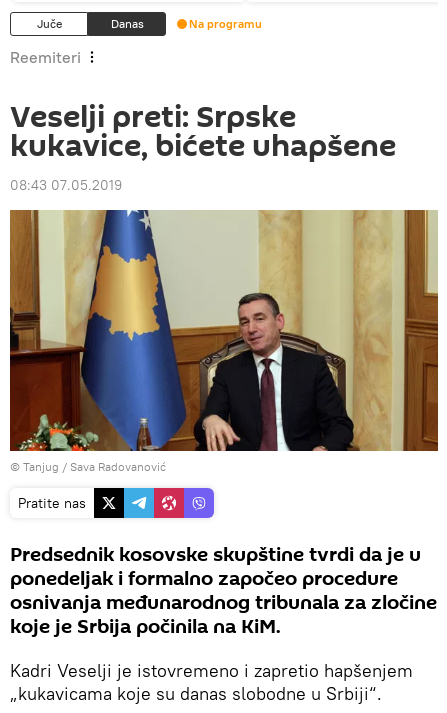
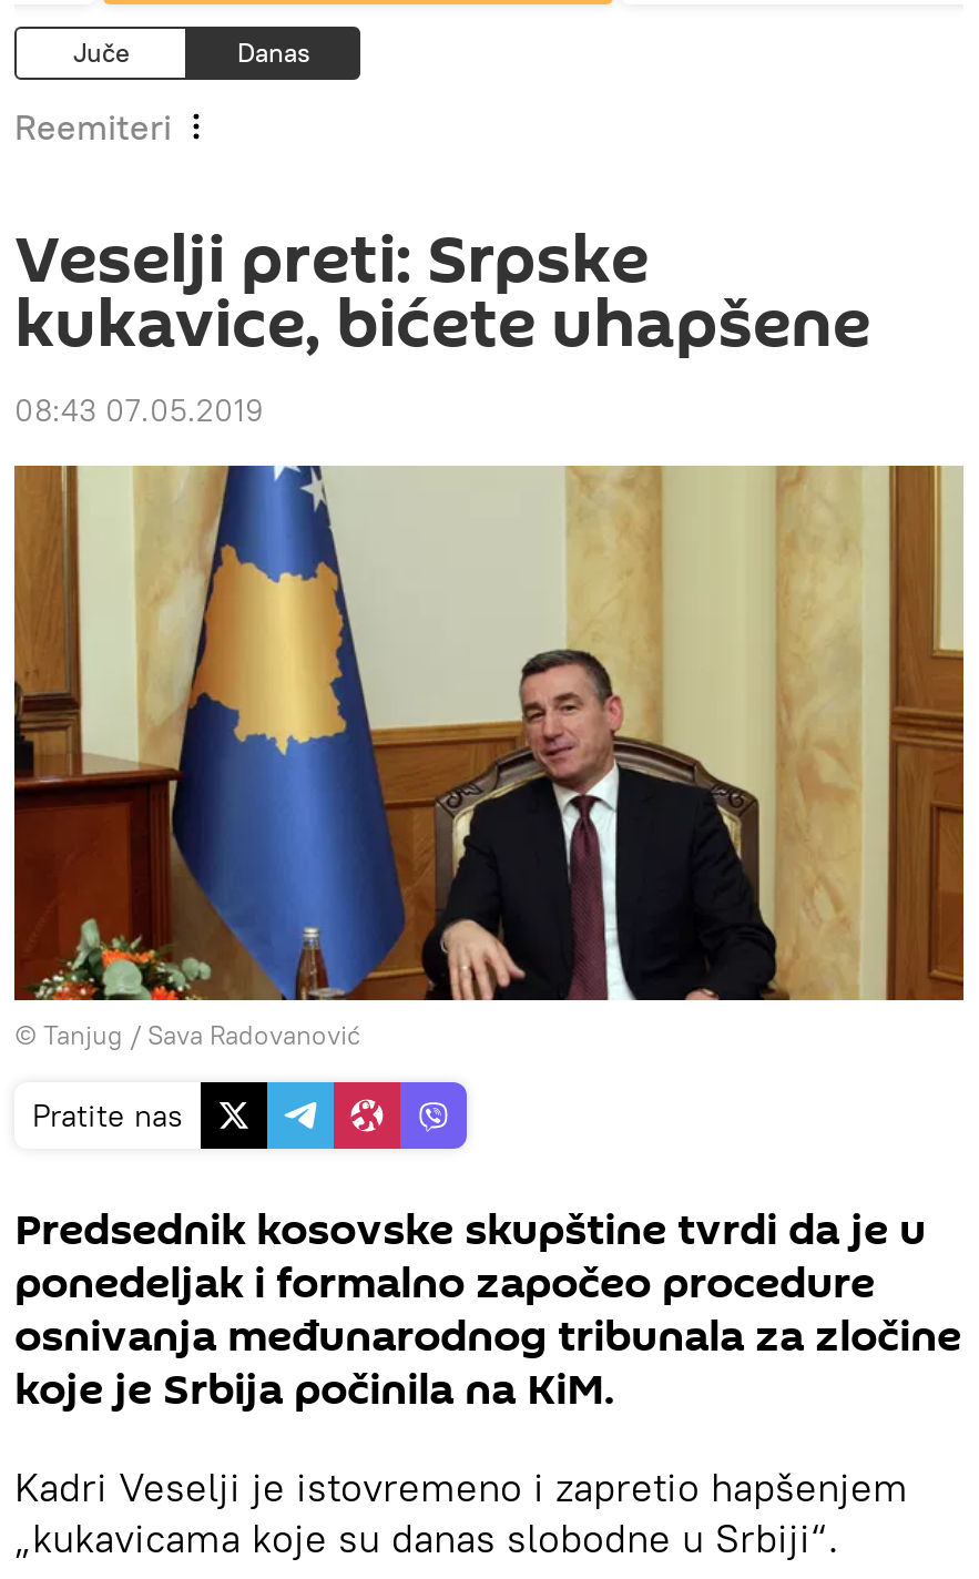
[189,16,262,31] Na programu -> none

